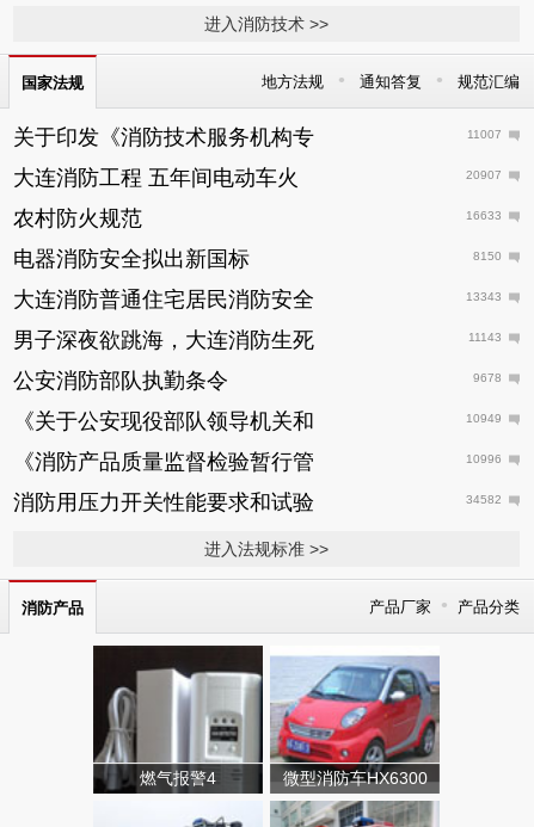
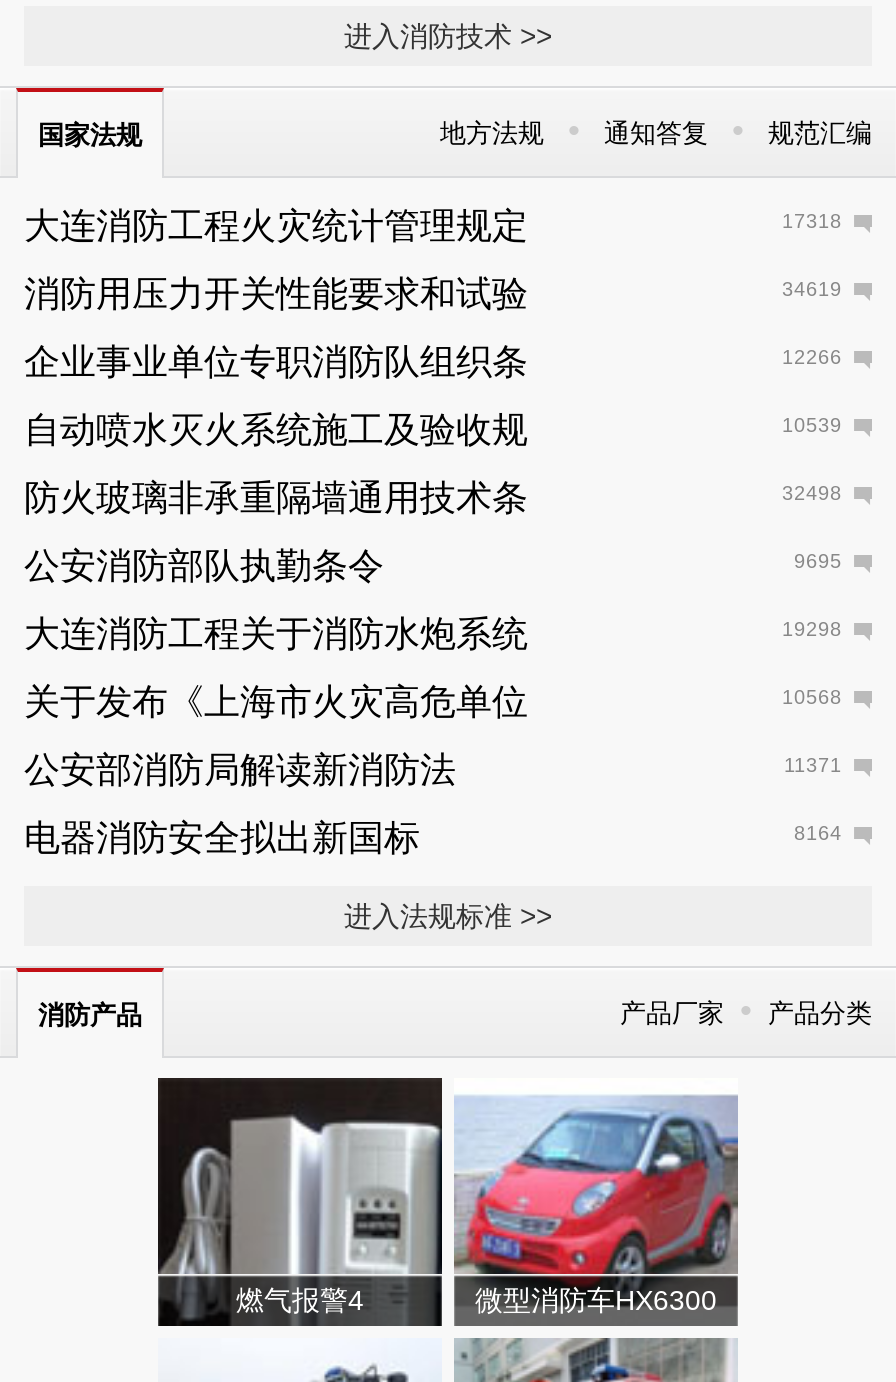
[13,125,502,230] 关于印发《消防技术服务机构专 | 11007 | 大连消防工程 五年间电动车火 | 20907 | 农村防火规范 | 16633 -> [24,206,842,790] 大连消防工程火灾统计管理规定 | 17318 | 34619 | 企业事业单位专职消防队组织条 | 12266 | 自动喷水灭火系统施工及验收规 | 10539 | 防火玻璃非承重隔墙通用技术条 | 32498 | 9695 | 大连消防工程关于消防水炮系统 | 19298 | 关于发布《上海市火灾高危单位 | 10568 | 公安部消防局解读新消防法 | 11371
[13,249,502,506] 8150 | 大连消防普通住宅居民消防安全 | 13343 | 男子深夜欲跳海，大连消防生死 | 11143 | 9678 | 《关于公安现役部队领导机关和 | 10949 | 《消防产品质量监督检验暂行管 | 10996 | 34582 -> [794,822,842,844] 8164
moved [13,247,250,271] -> [24,818,420,858]: 电器消防安全拟出新国标
moved [13,369,228,393] -> [24,546,384,586]: 公安消防部队执勤条令
moved [13,490,314,514] -> [24,274,528,314]: 消防用压力开关性能要求和试验

